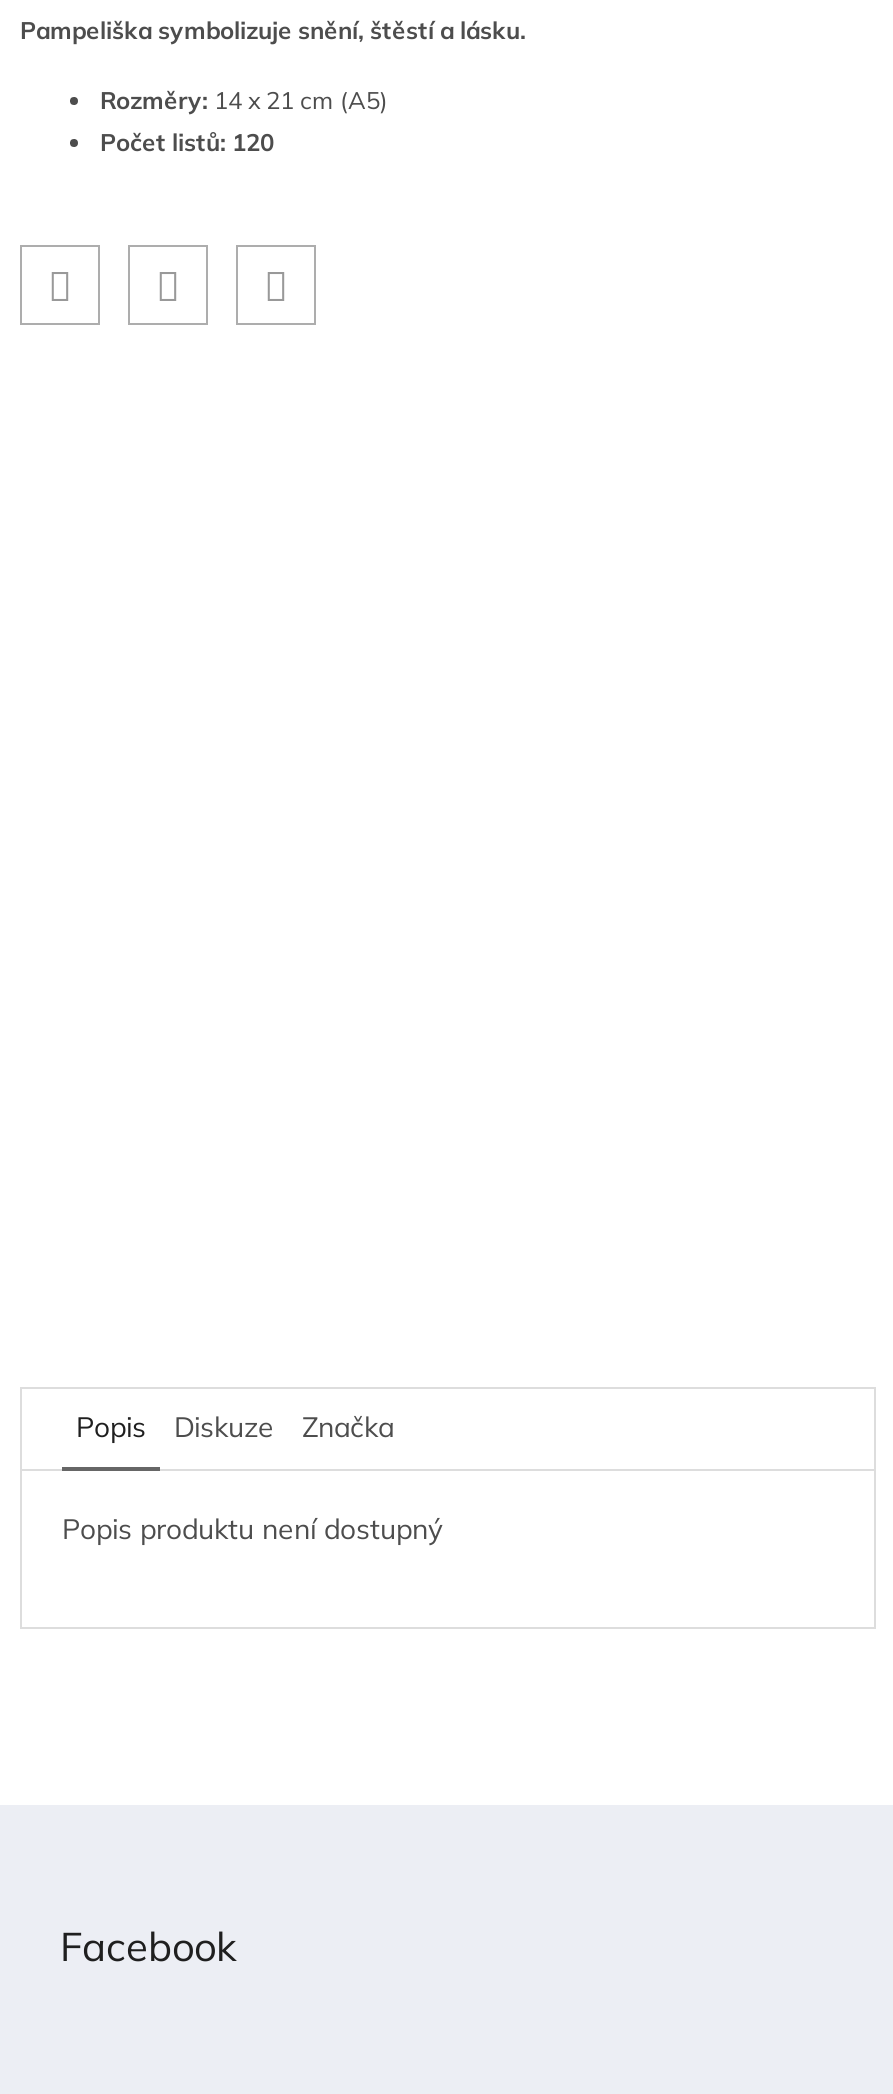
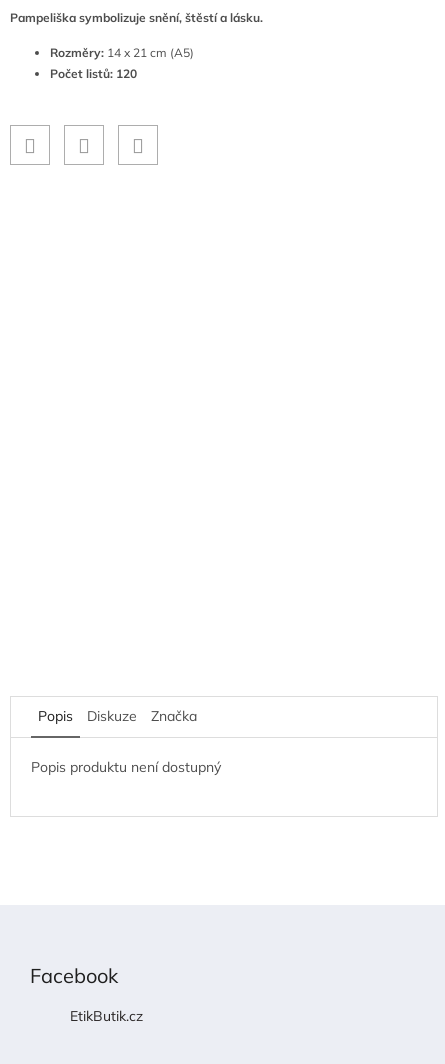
none -> [70,1007,143,1025] EtikButik.cz

